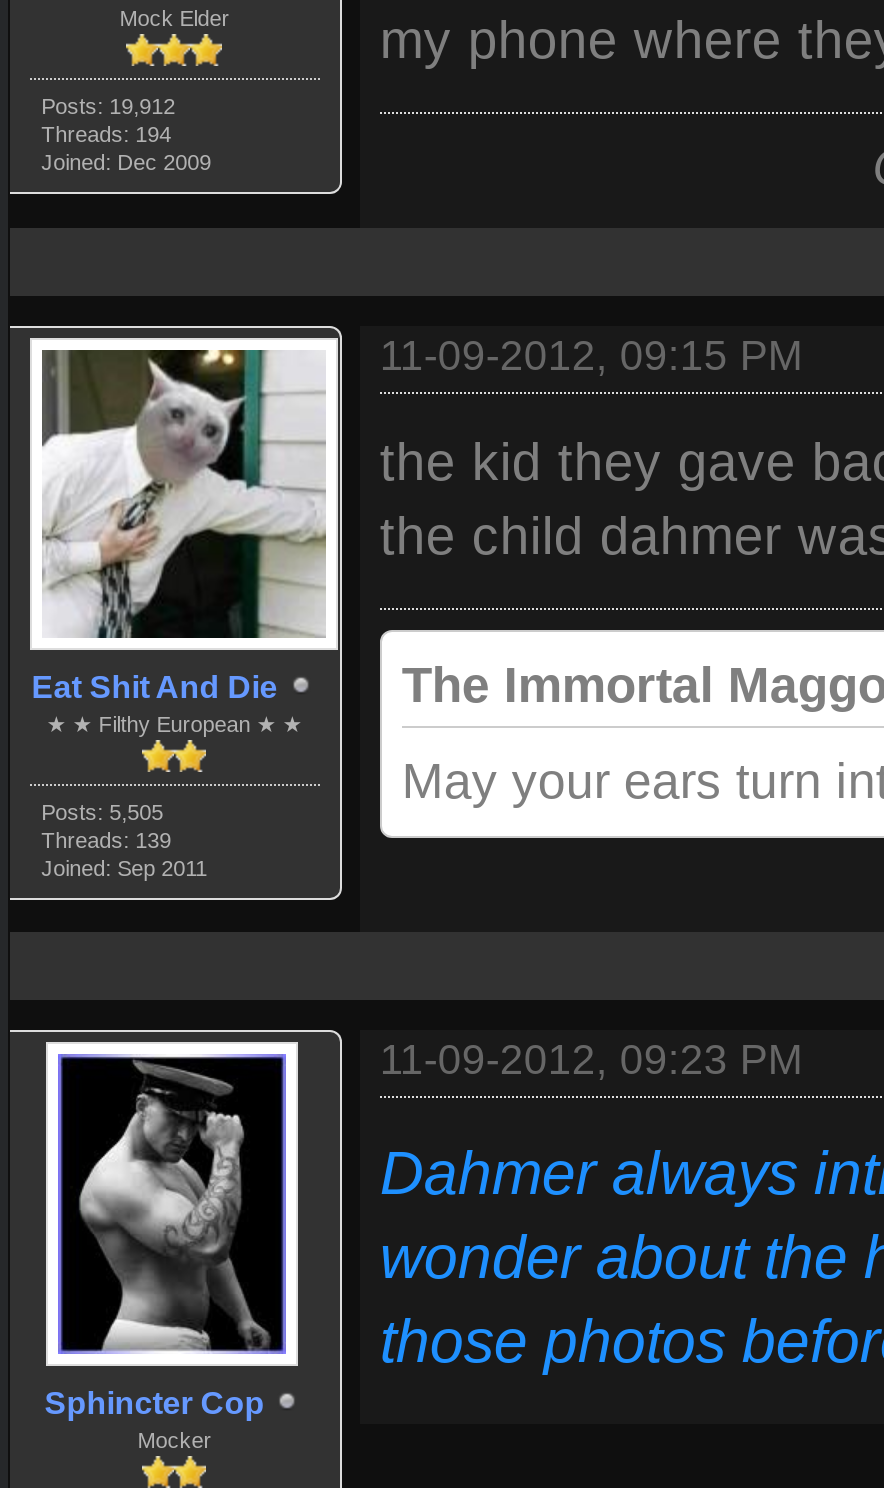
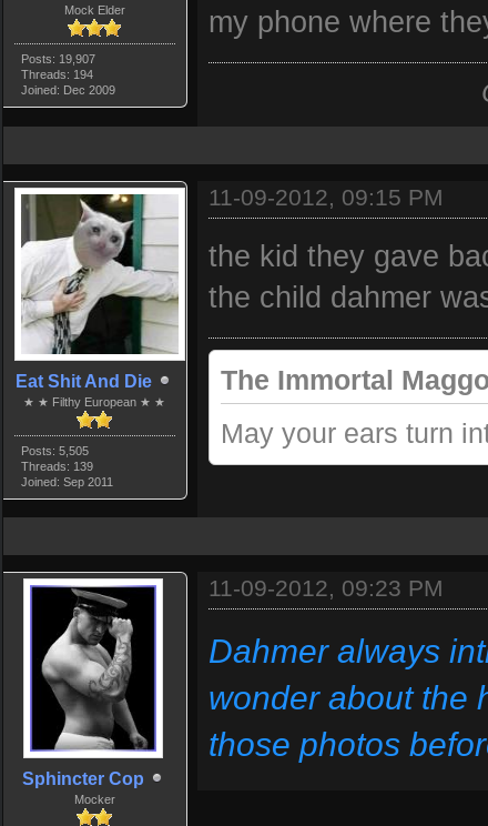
[41,94,175,118] Posts: 19,912 -> [21,52,95,65] Posts: 19,907

